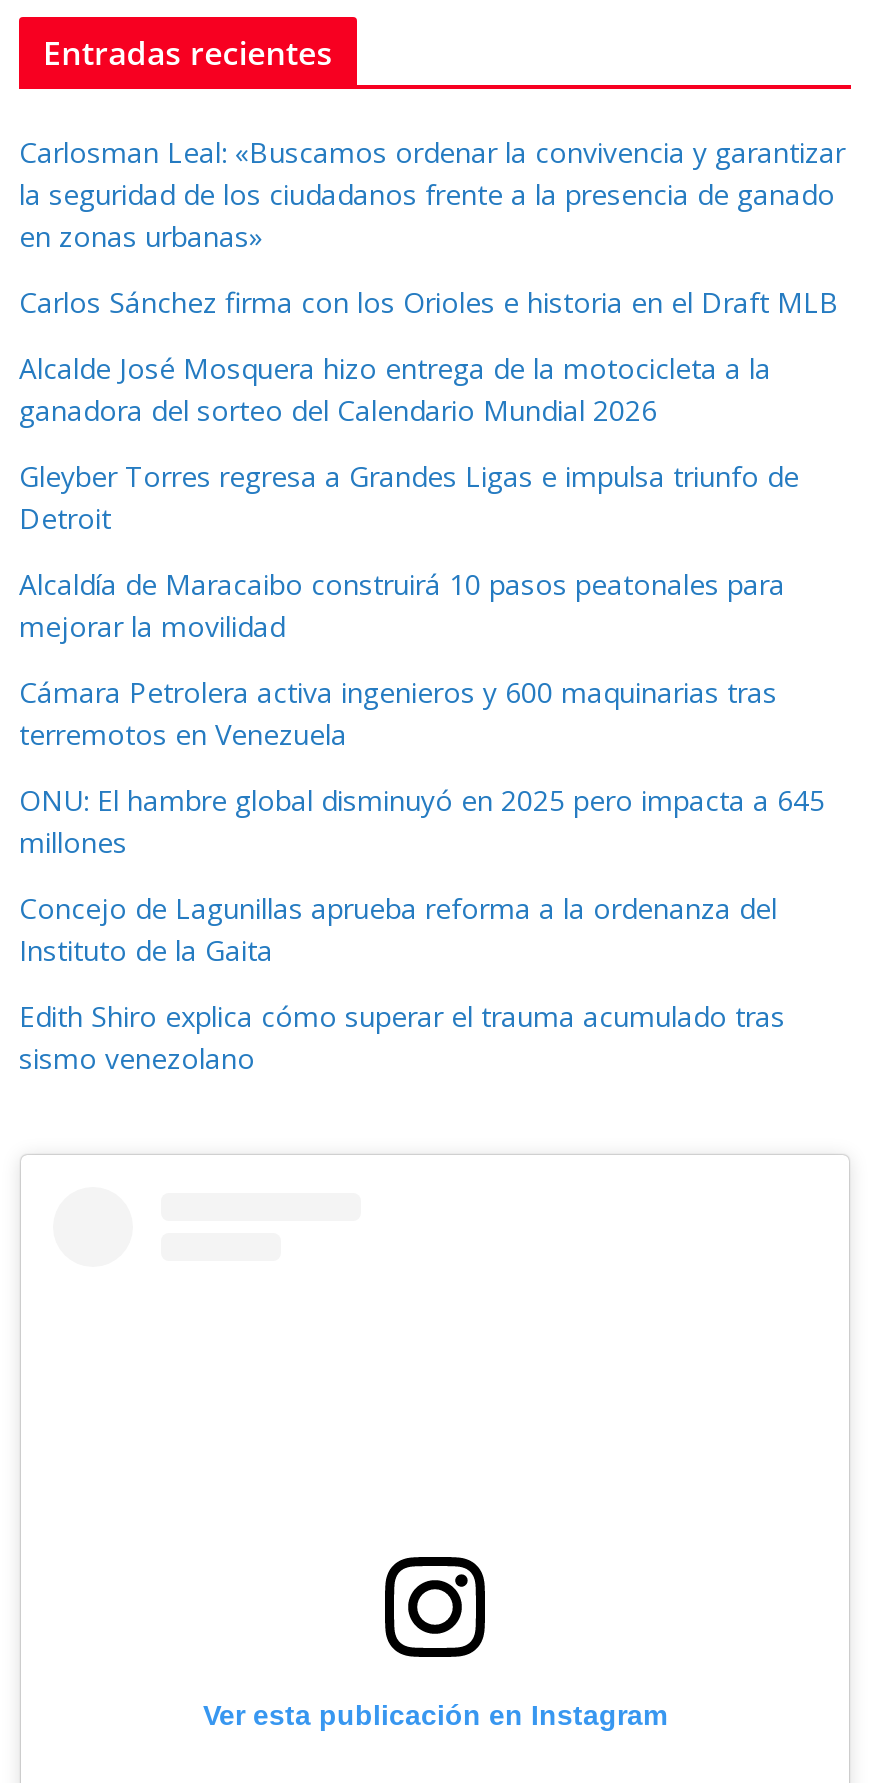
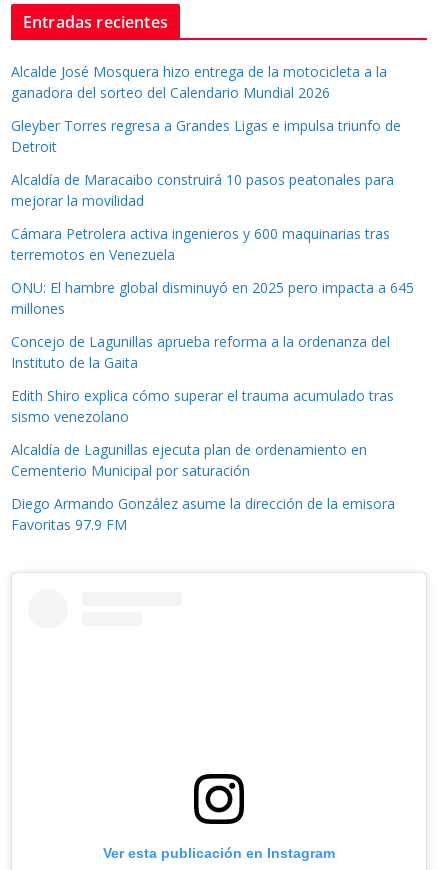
[19,133,845,321] Carlosman Leal: «Buscamos ordenar la convivencia y garantizar | la seguridad de los ciudadanos frente a la presencia de ganado | en zonas urbanas» | Carlos Sánchez firma con los Orioles e historia en el Draft MLB -> none
moved [19,349,825,1077] -> [11,62,414,426]: Alcalde José Mosquera hizo entrega de la motocicleta a la | ganadora del sorteo del Calendario Mundial 2026 | Gleyber Torres regresa a Grandes Ligas e impulsa triunfo de | ... | Edith Shiro explica cómo superar el trauma acumulado tras | sismo venezolano
none -> [11,440,395,534] Alcaldía de Lagunillas ejecuta plan de ordenamiento en | Cementerio Municipal por saturación | Diego Armando González asume la dirección de la emisora | Favoritas 97.9 FM

